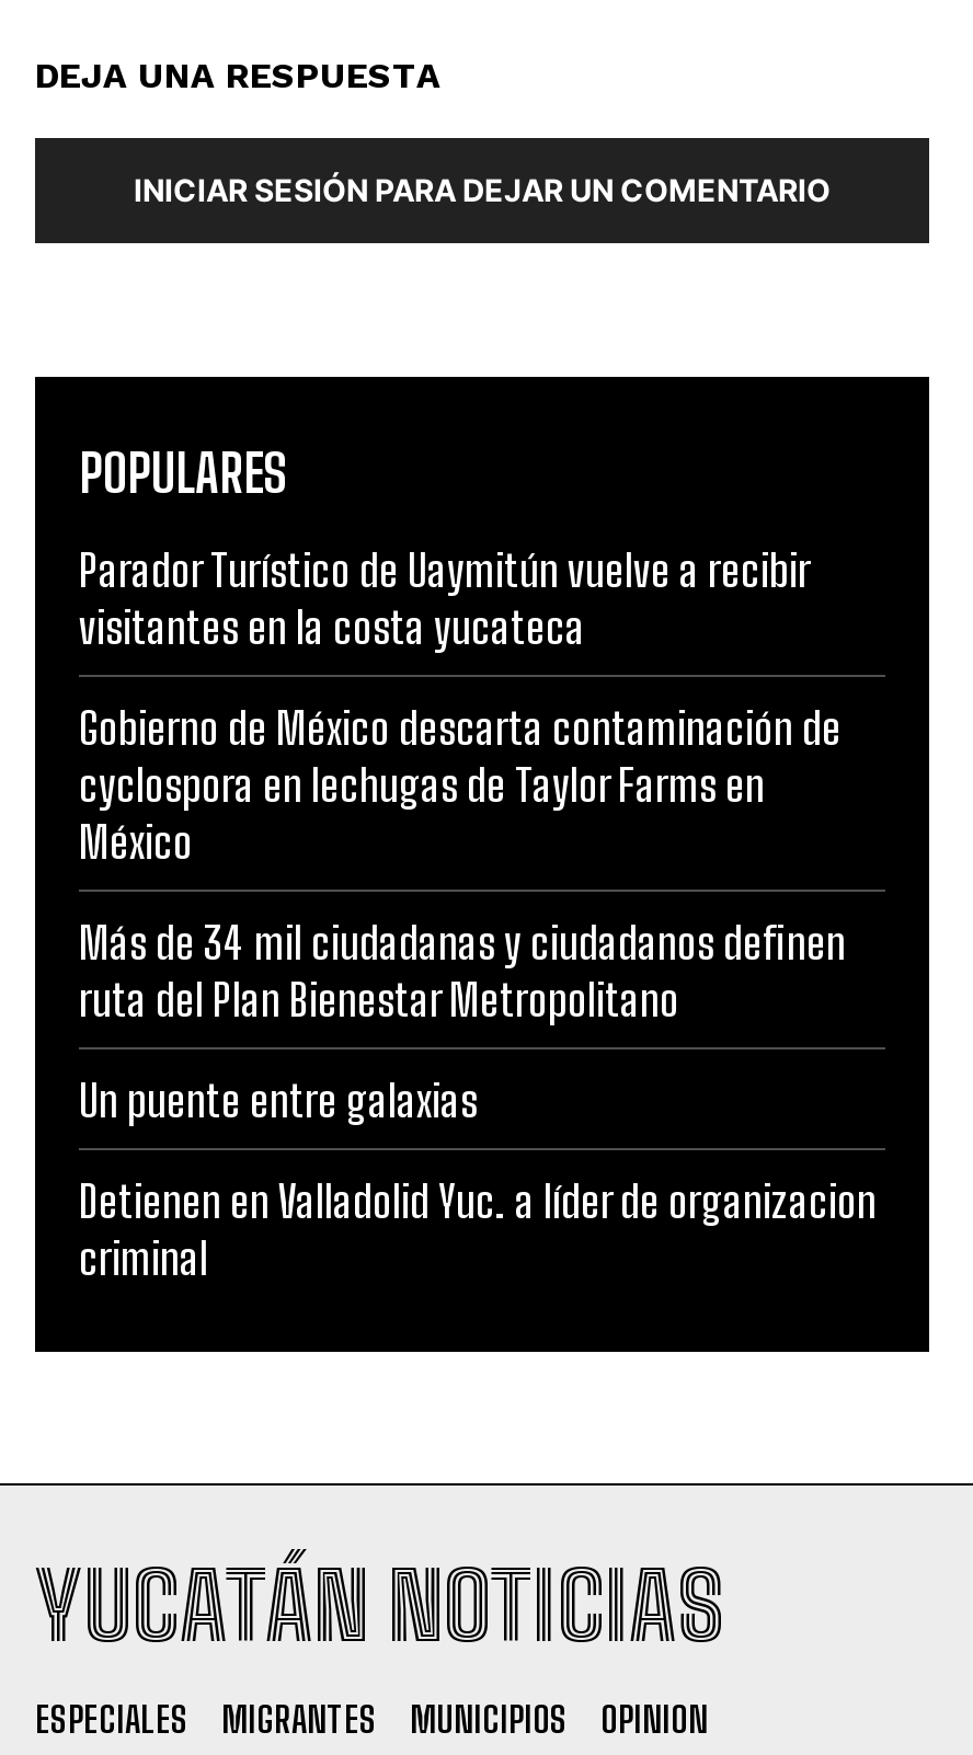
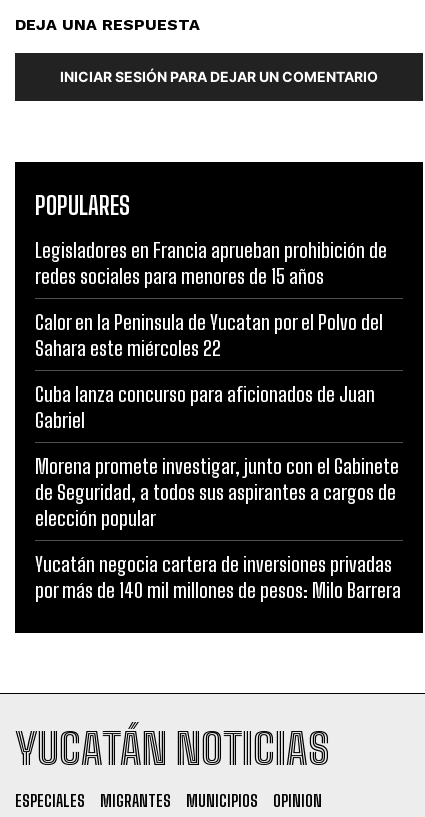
[79,542,811,652] Parador Turístico de Uaymitún vuelve a recibir | visitantes en la costa yucateca -> [35,238,387,288] Legisladores en Francia aprueban prohibición de | redes sociales para menores de 15 años
[79,700,842,867] Gobierno de México descarta contaminación de | cyclospora en lechugas de Taylor Farms en | México -> [35,310,383,360] Calor en la Peninsula de Yucatan por el Polvo del | Sahara este miércoles 22
[79,915,846,1025] Más de 34 mil ciudadanas y ciudadanos definen | ruta del Plan Bienestar Metropolitano -> [35,382,375,432] Cuba lanza concurso para aficionados de Juan | Gabriel
[79,1073,478,1125] Un puente entre galaxias -> [35,454,399,530] Morena promete investigar, junto con el Gabinete | de Seguridad, a todos sus aspirantes a cargos de | elección popular
[79,1174,877,1283] Detienen en Valladolid Yuc. a líder de organizacion | criminal -> [35,552,401,602] Yucatán negocia cartera de inversiones privadas | por más de 140 mil millones de pesos: Milo Barrera

